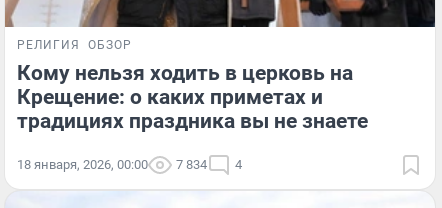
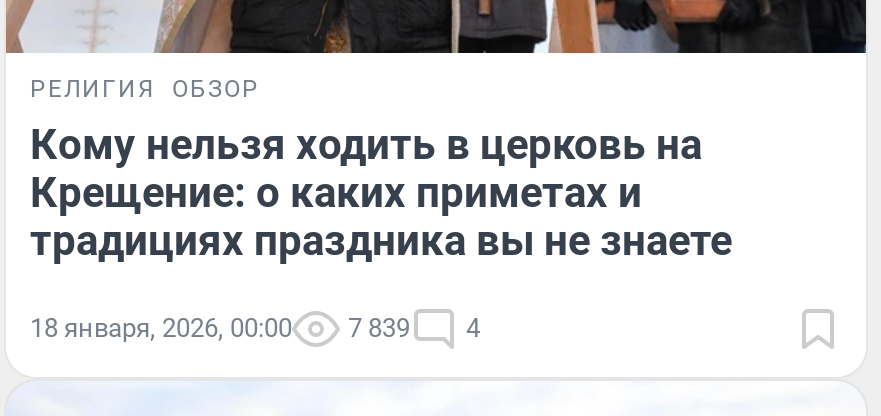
[17,157,242,172] 18 января, 2026, 00:00 7 834 4 -> [30,313,480,343] 18 января, 2026, 00:00 7 839 4

